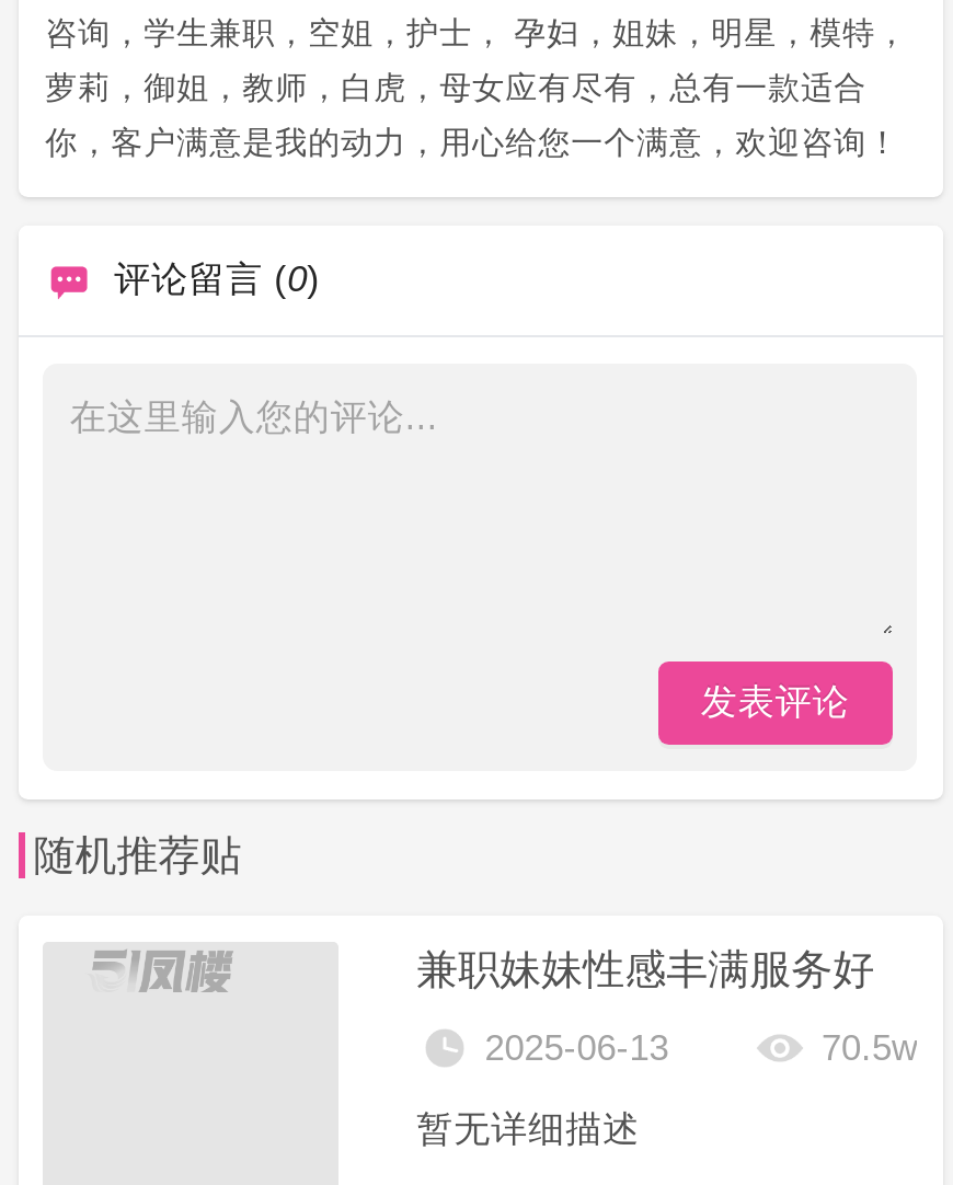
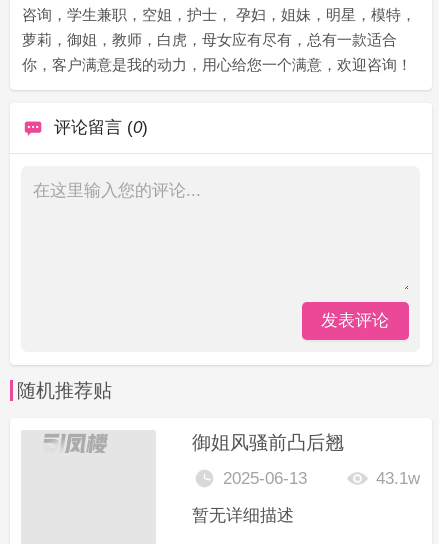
[417,946,875,992] 兼职妹妹性感丰满服务好 -> [192,432,344,453] 御姐风骚前凸后翘
[821,1028,918,1070] 70.5w -> [376,469,420,488] 43.1w

